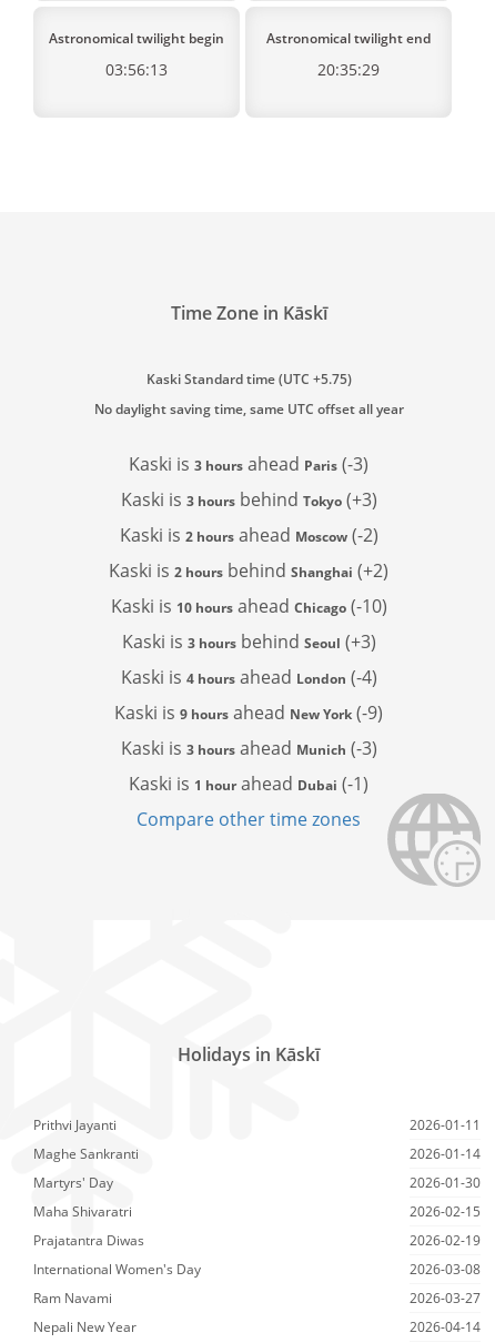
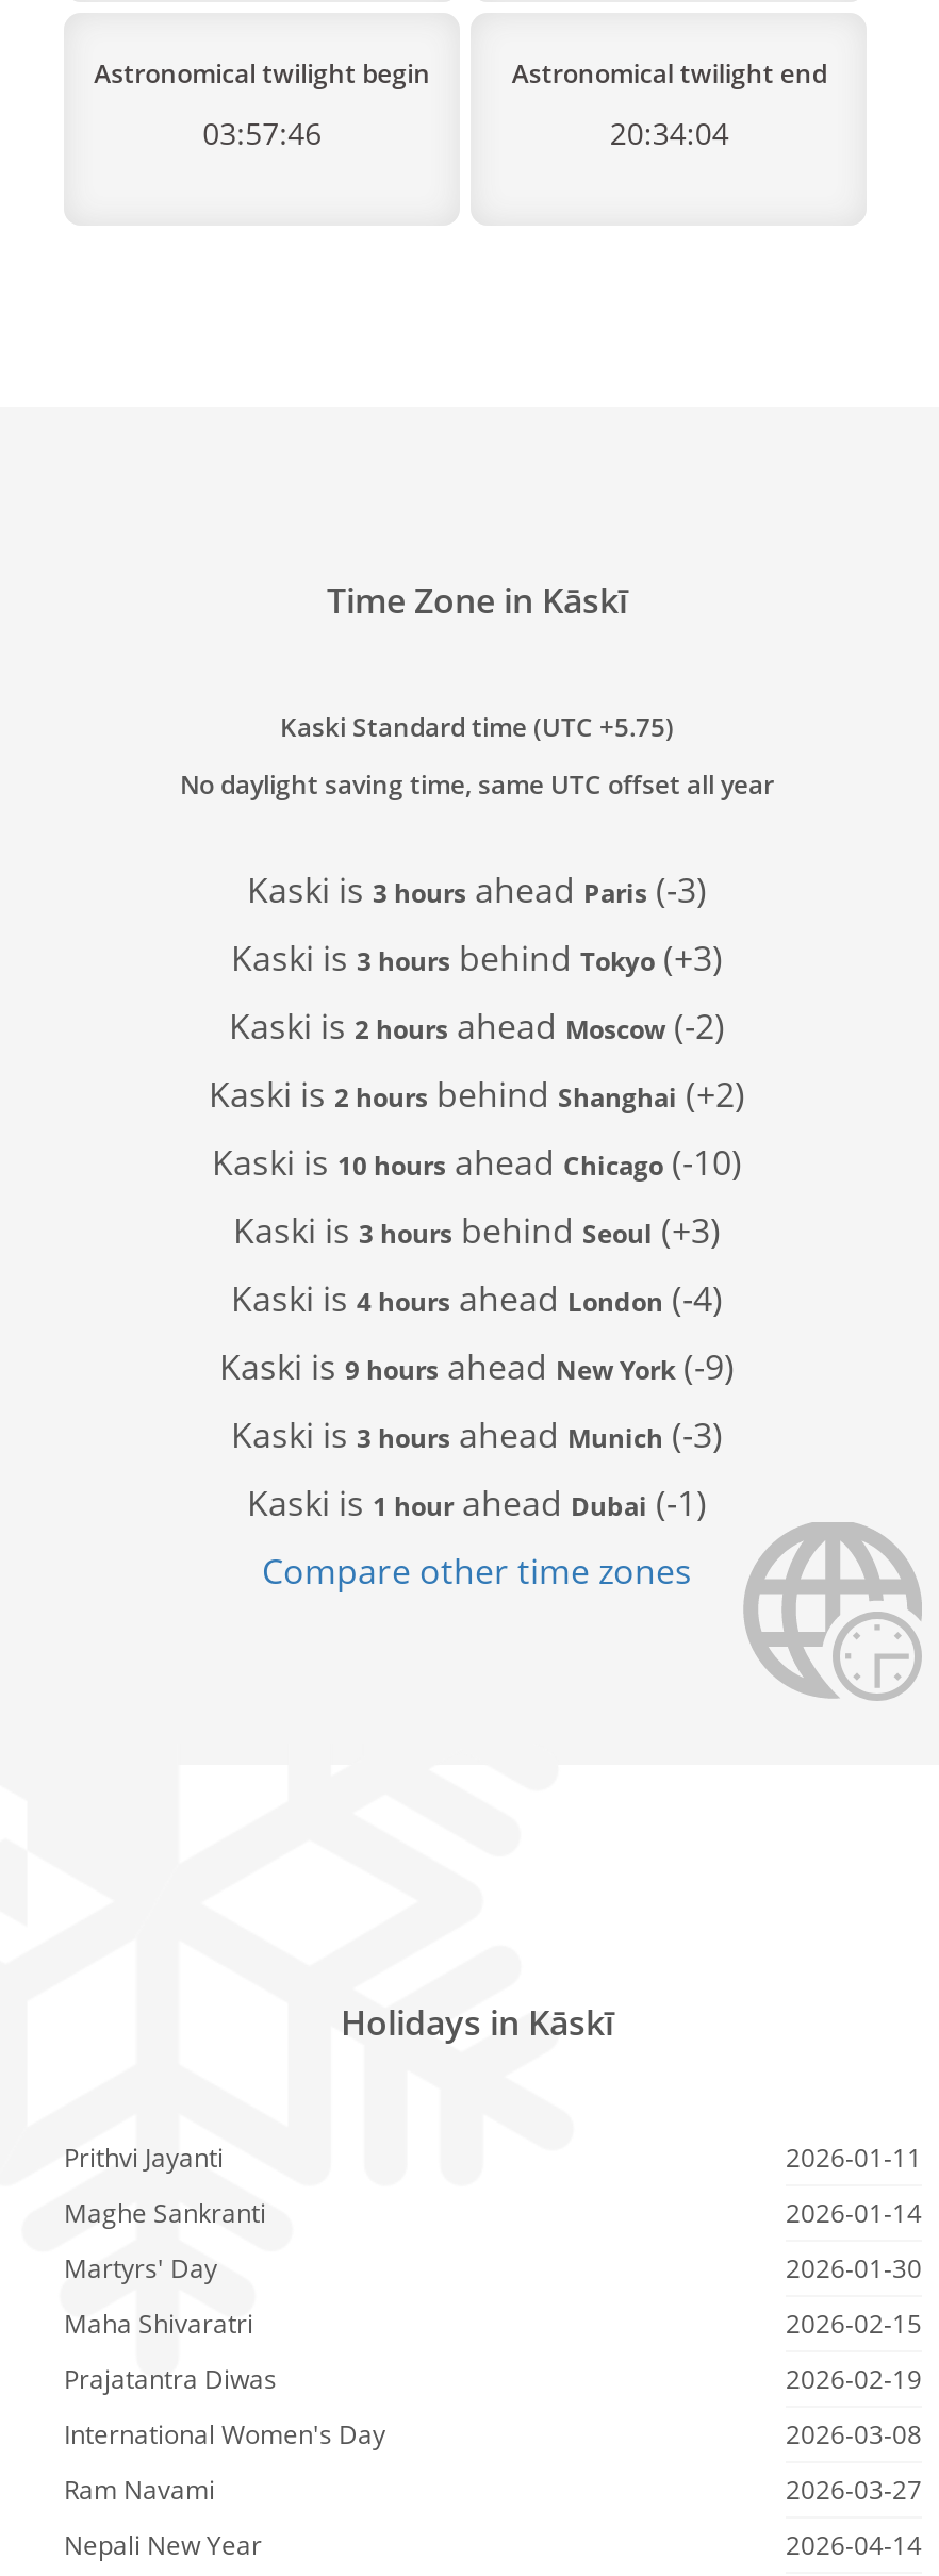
[106,59,168,80] 03:56:13 -> [202,113,322,153] 03:57:46
[318,59,380,80] 20:35:29 -> [610,113,729,153] 20:34:04

